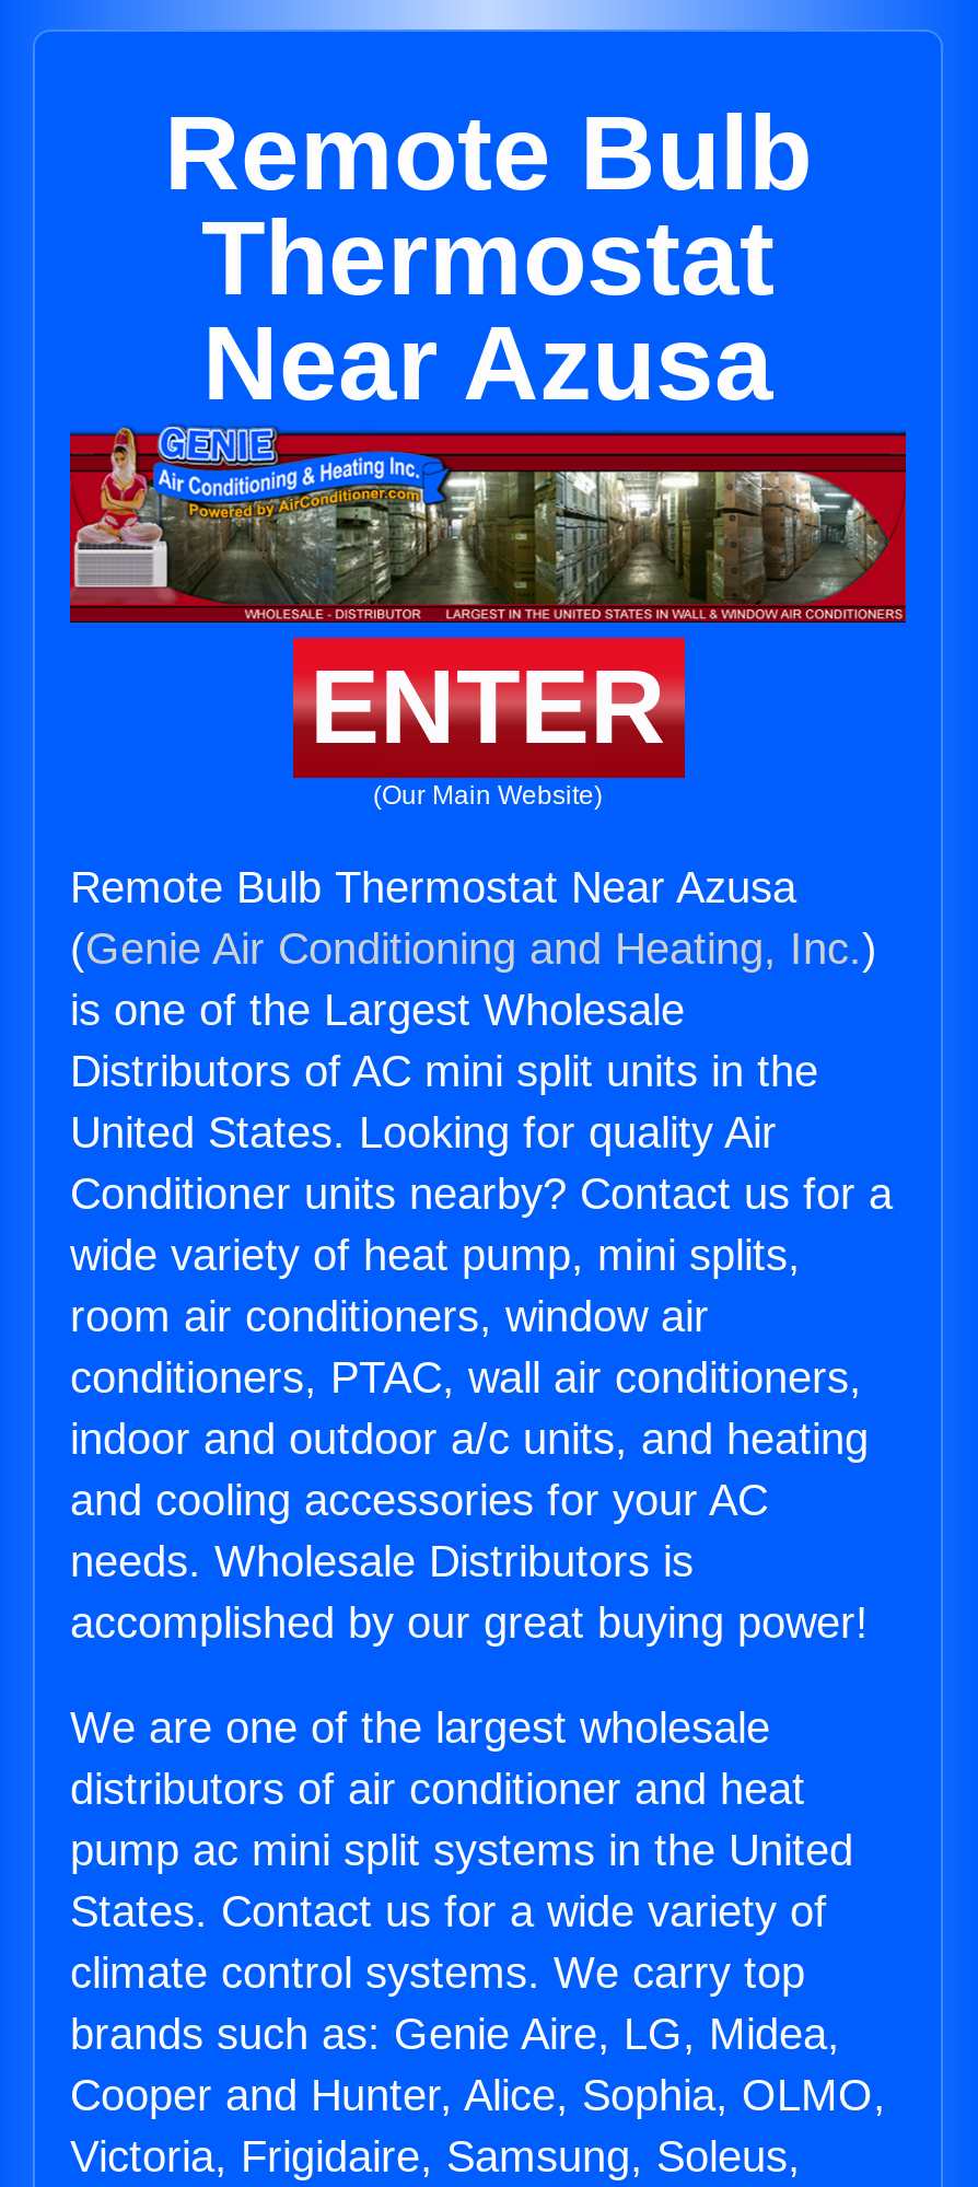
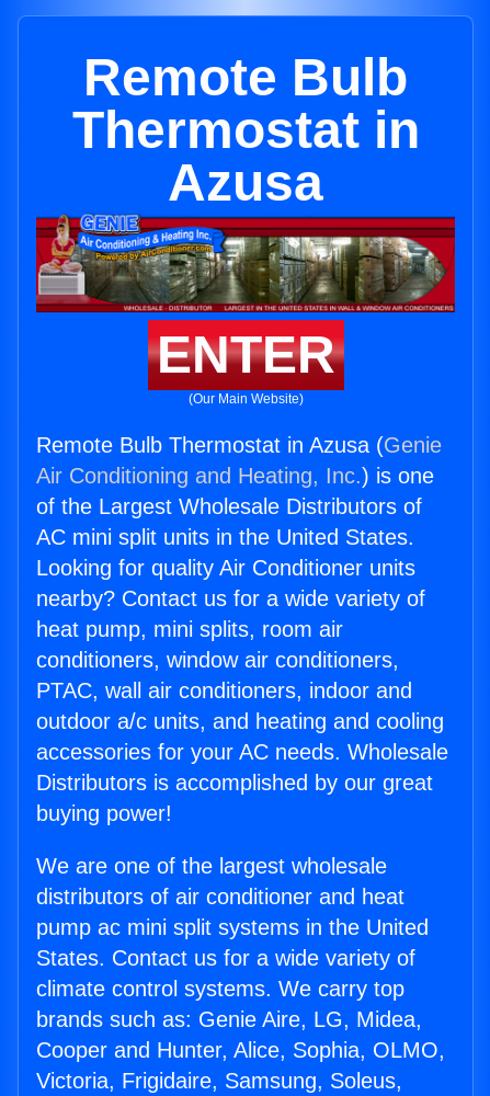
[201,200,775,421] Thermostat | Near Azusa -> [72,101,419,212] Thermostat in | Azusa
[70,863,893,1647] Remote Bulb Thermostat Near Azusa | (Genie Air Conditioning and Heating, Inc.) | is one of the Largest Wholesale | Distributors of AC mini split units in the | United States. Looking for quality Air | Conditioner units nearby? Contact us for a | wide variety of heat pump, mini splits, | room air conditioners, window air | conditioners, PTAC, wall air conditioners, | indoor and outdoor a/c units, and heating | and cooling accessories for your AC | needs. Wholesale Distributors is | accomplished by our great buying power! -> [36,433,448,825] Remote Bulb Thermostat in Azusa (Genie | Air Conditioning and Heating, Inc.) is one | of the Largest Wholesale Distributors of | AC mini split units in the United States. | Looking for quality Air Conditioner units | nearby? Contact us for a wide variety of | heat pump, mini splits, room air | conditioners, window air conditioners, | PTAC, wall air conditioners, indoor and | outdoor a/c units, and heating and cooling | accessories for your AC needs. Wholesale | Distributors is accomplished by our great | buying power!

